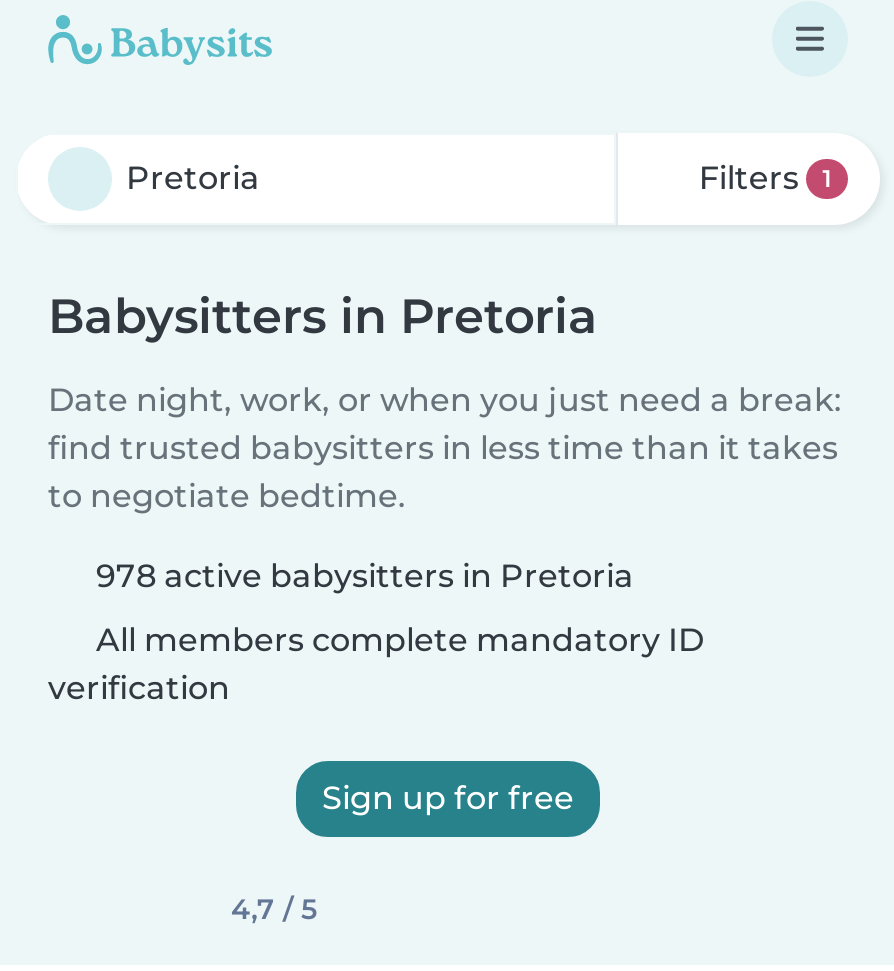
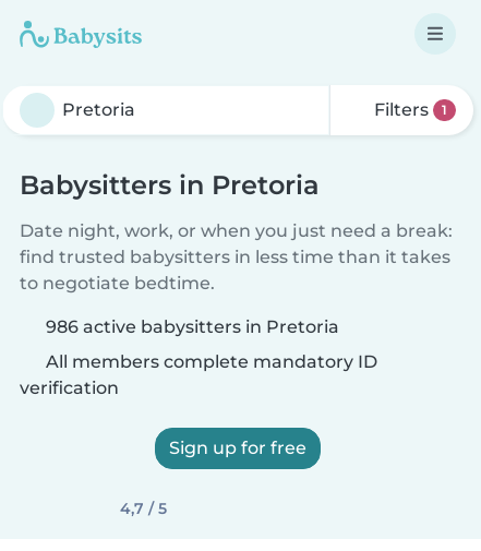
[96,557,634,595] 978 active babysitters in Pretoria -> [46,316,339,337] 986 active babysitters in Pretoria

